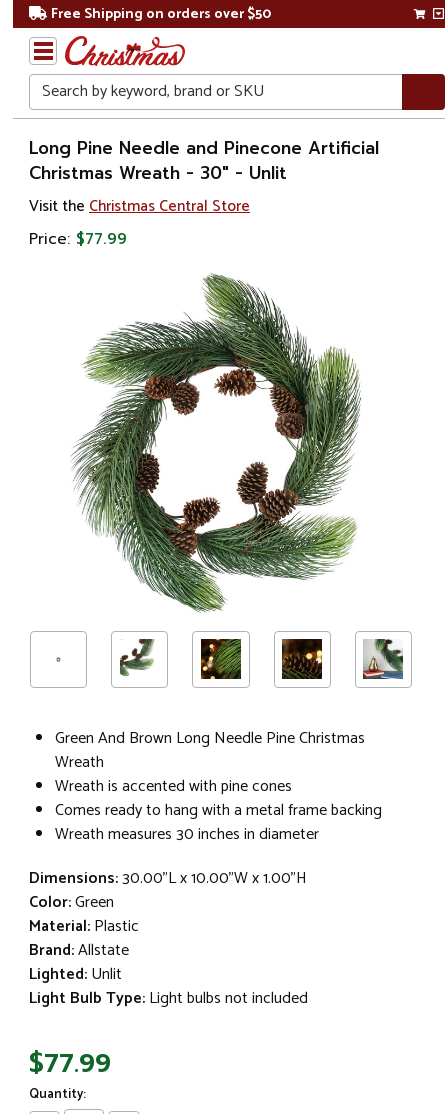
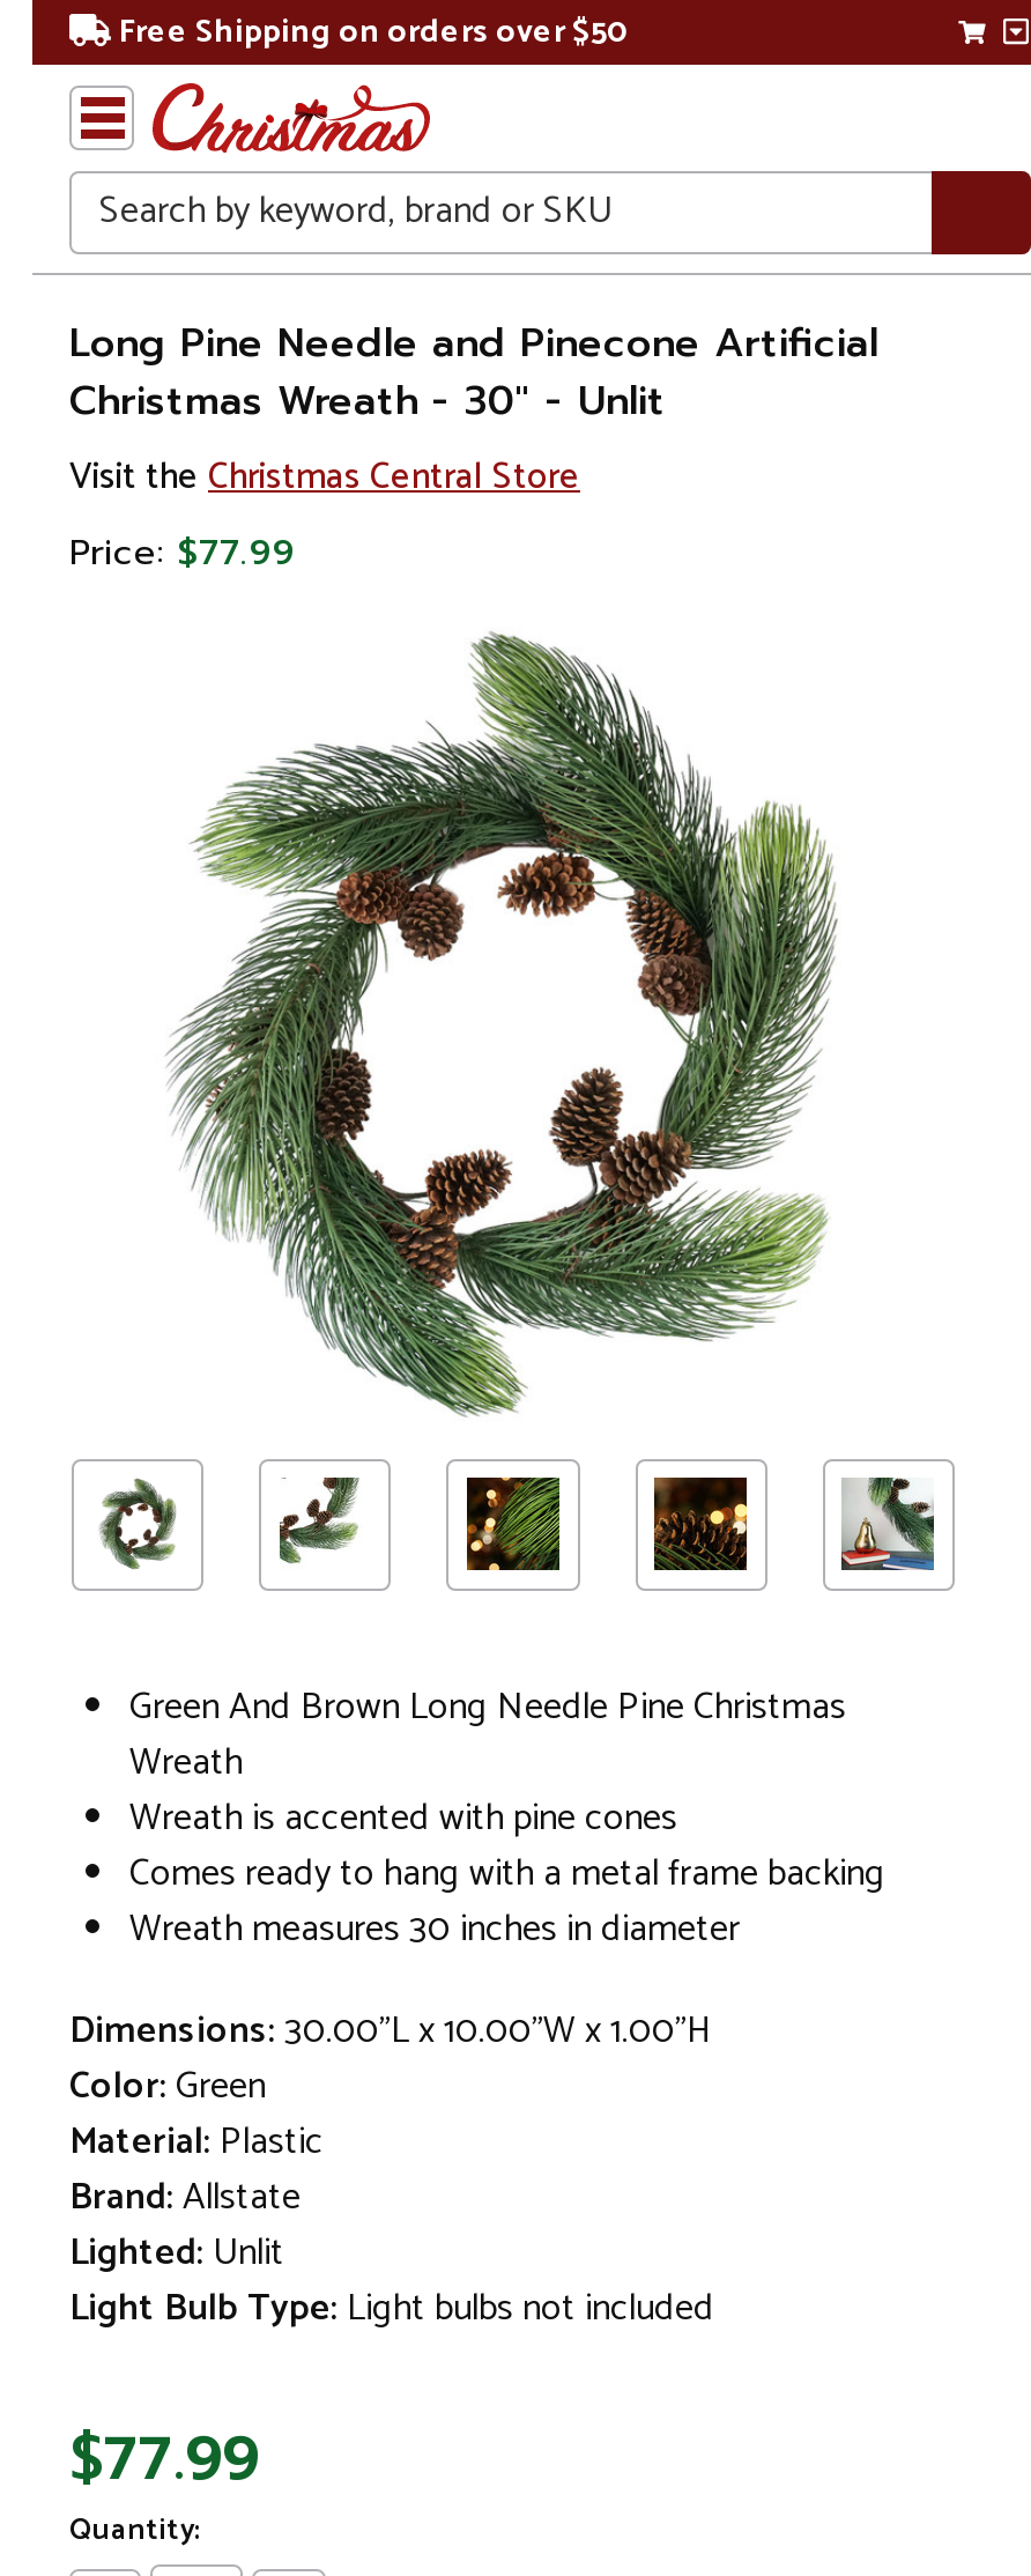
none -> [99,1478,178,1570] [image]

